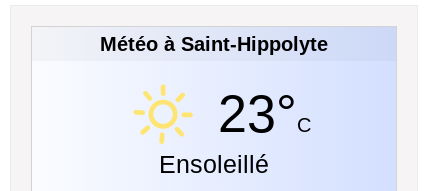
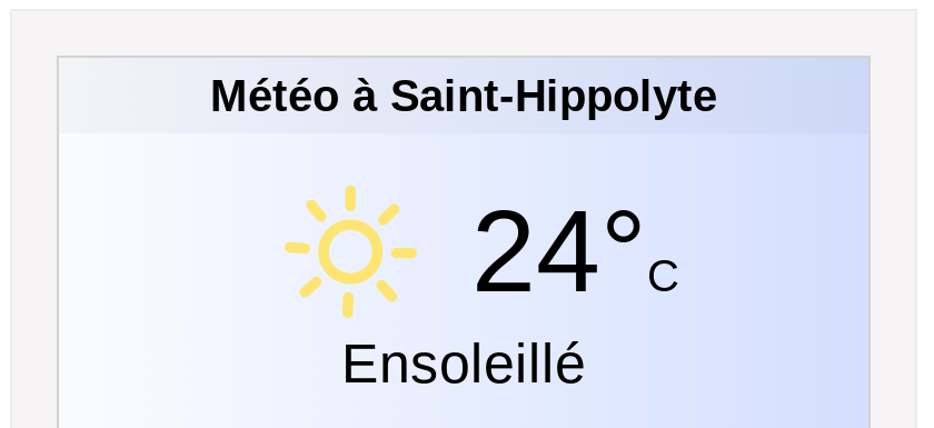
[217,85,310,143] 23°C -> [471,187,678,316] 24°C

